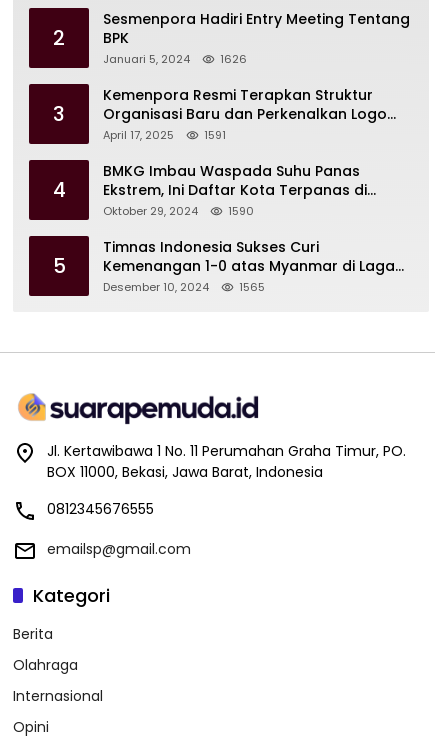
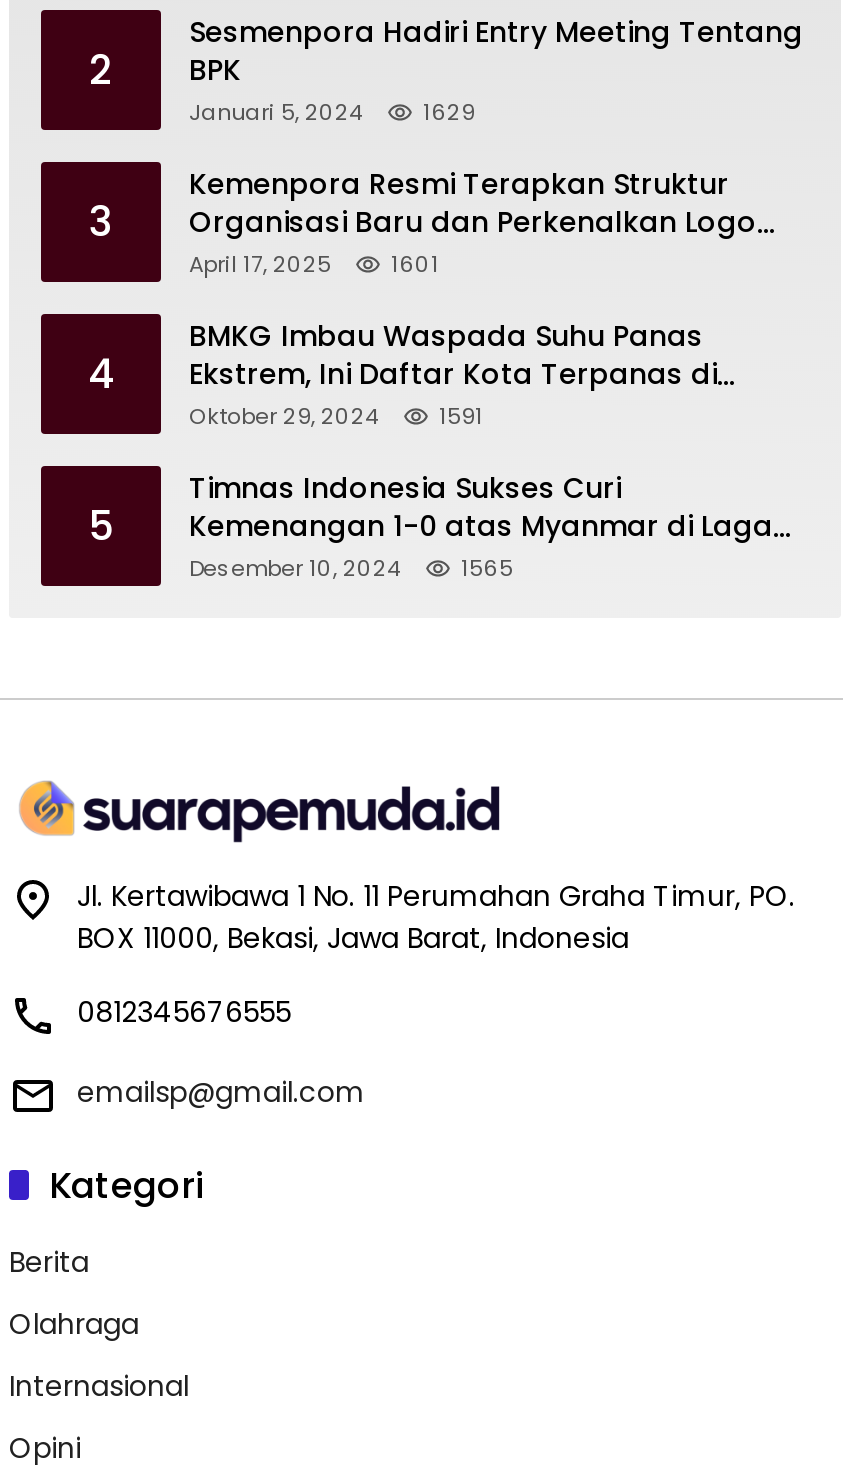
[103,51,247,67] Januari 5, 2024 1626 -> [189,97,475,129] Januari 5, 2024 1629
[204,127,226,143] 1591 -> [391,249,439,281] 1601
[228,203,254,219] 1590 -> [439,401,483,433] 1591

